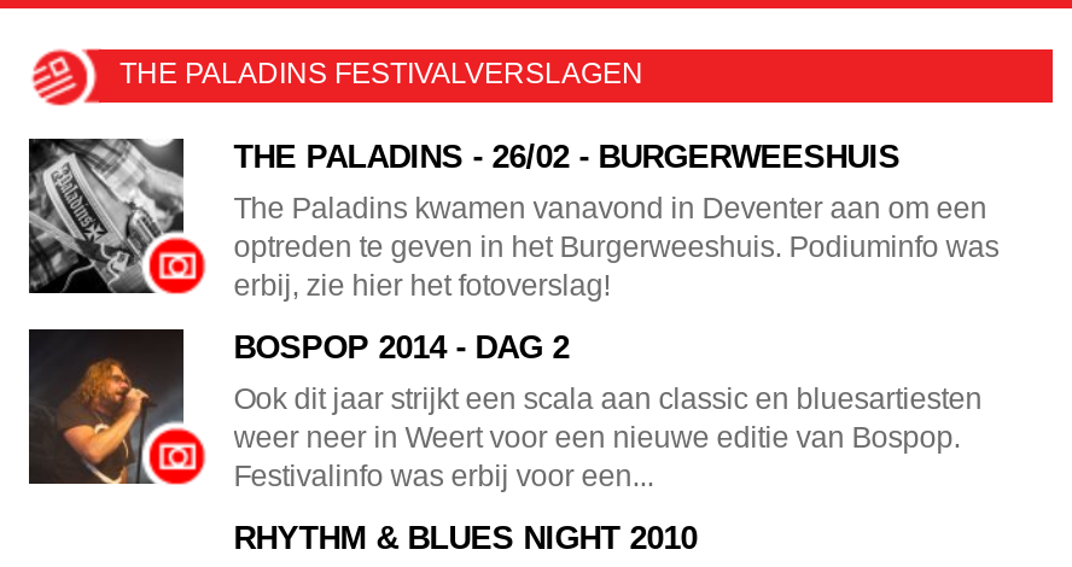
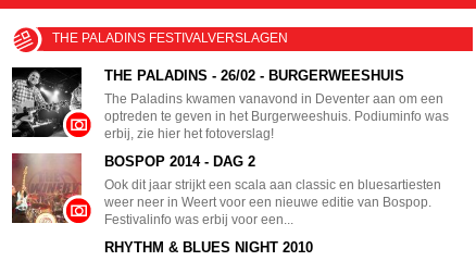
[29,136,183,291] [image] -> [12,66,82,137] [image]
[27,327,186,486] [image] -> [11,152,83,224] [image]

